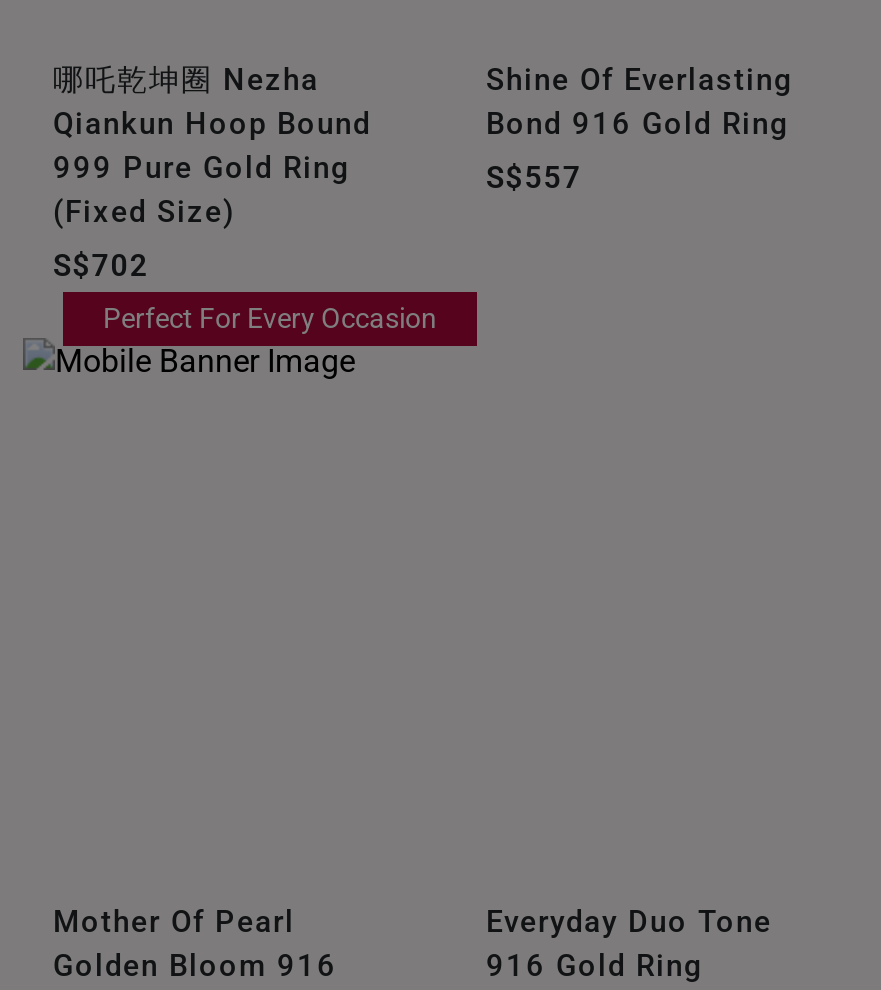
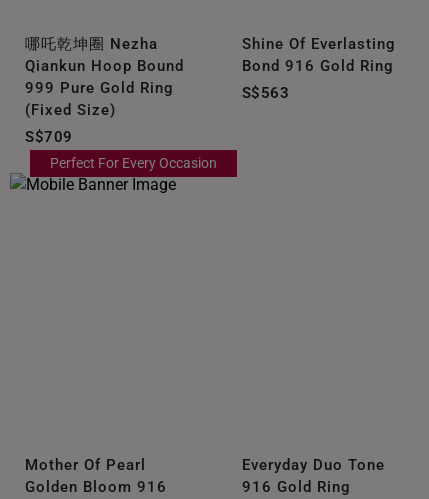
[486,160,582,196] S$557 -> [241,84,289,102] S$563
[53,248,149,284] S$702 -> [25,128,73,146] S$709

